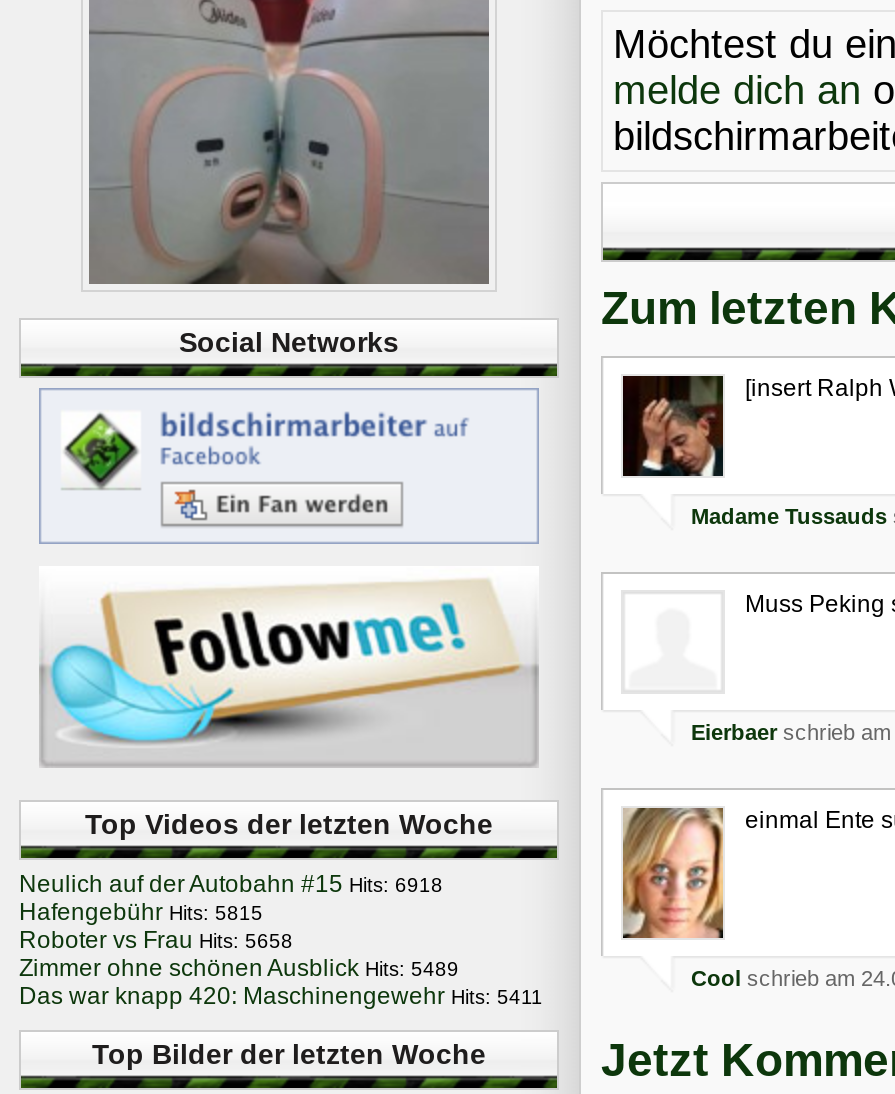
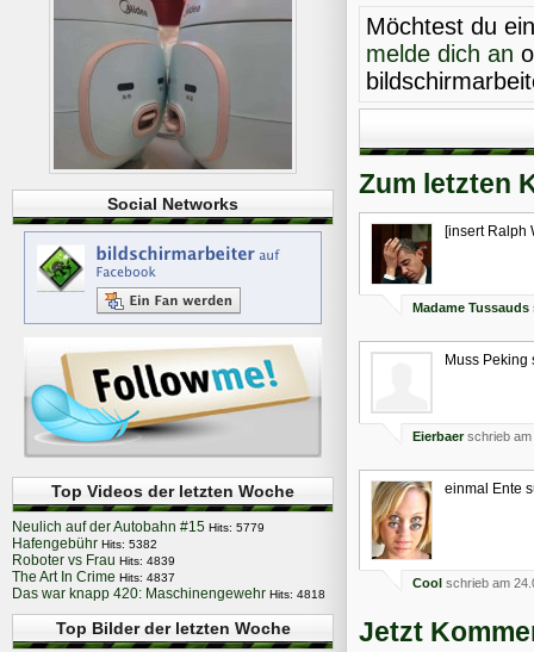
[19,870,443,898] Neulich auf der Autobahn #15 Hits: 6918 -> [12,519,265,535] Neulich auf der Autobahn #15 Hits: 5779
[19,898,263,926] Hafengebühr Hits: 5815 -> [12,535,157,552] Hafengebühr Hits: 5382
[19,926,293,954] Roboter vs Frau Hits: 5658 -> [12,552,175,569] Roboter vs Frau Hits: 4839
[19,954,459,982] Zimmer ohne schönen Ausblick Hits: 5489 -> [12,569,175,585] The Art In Crime Hits: 4837
[19,982,543,1010] Das war knapp 420: Maschinengewehr Hits: 5411 -> [12,585,325,602] Das war knapp 420: Maschinengewehr Hits: 4818

